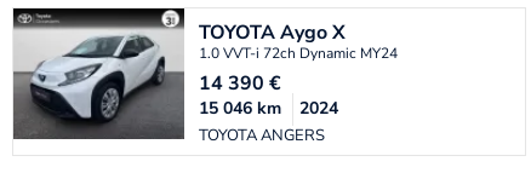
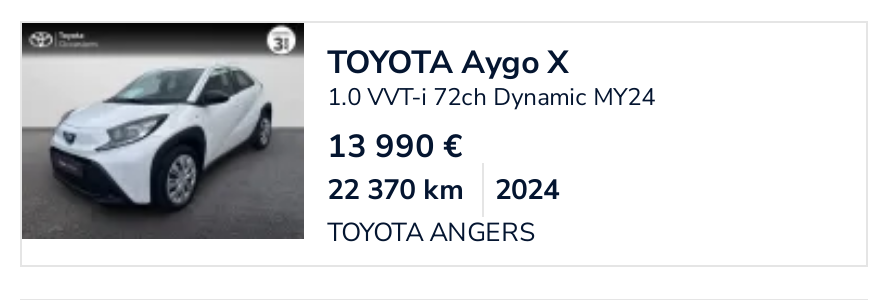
[198,70,281,96] 14 390 € -> [327,125,463,169] 13 990 €
[198,97,339,120] 15 046 km 2024 -> [327,170,559,208] 22 370 km 2024

